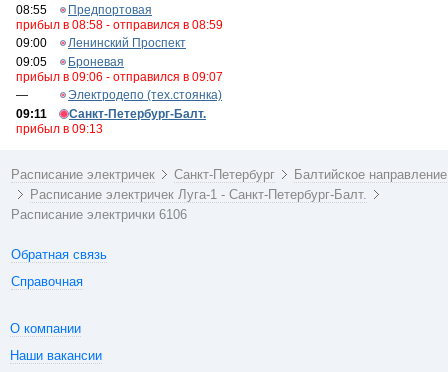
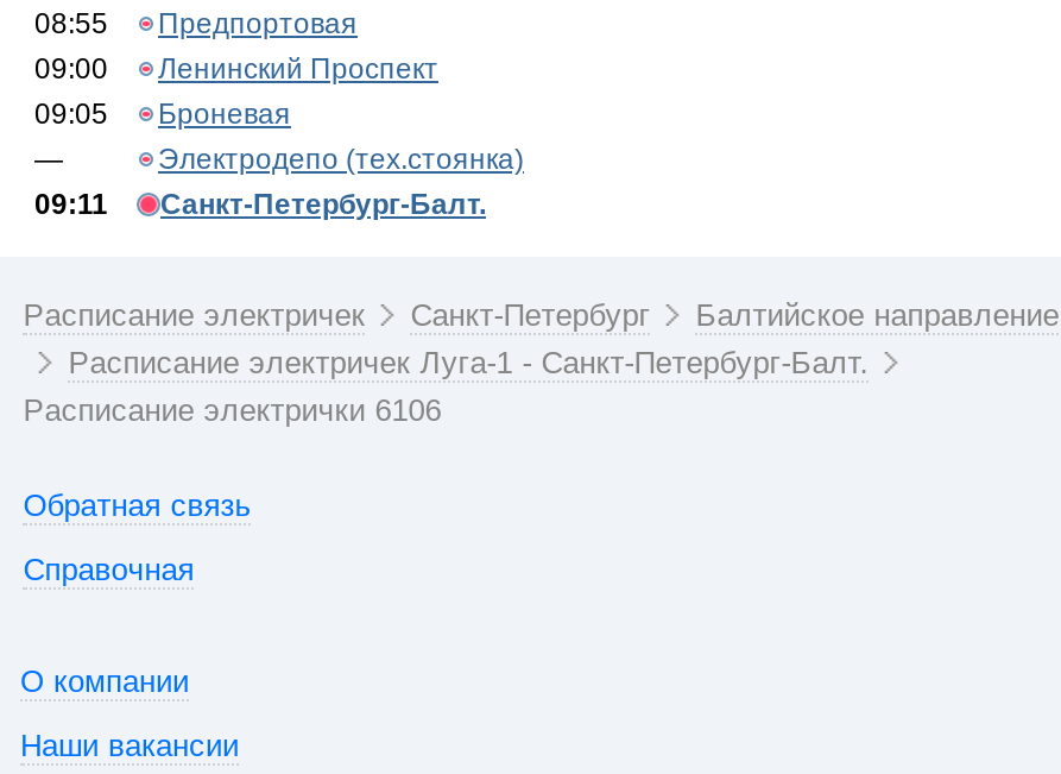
[16,18,223,32] прибыл в 08:58 - отправился в 08:59 -> none
[16,70,223,84] прибыл в 09:06 - отправился в 09:07 -> none
[16,122,103,136] прибыл в 09:13 -> none

